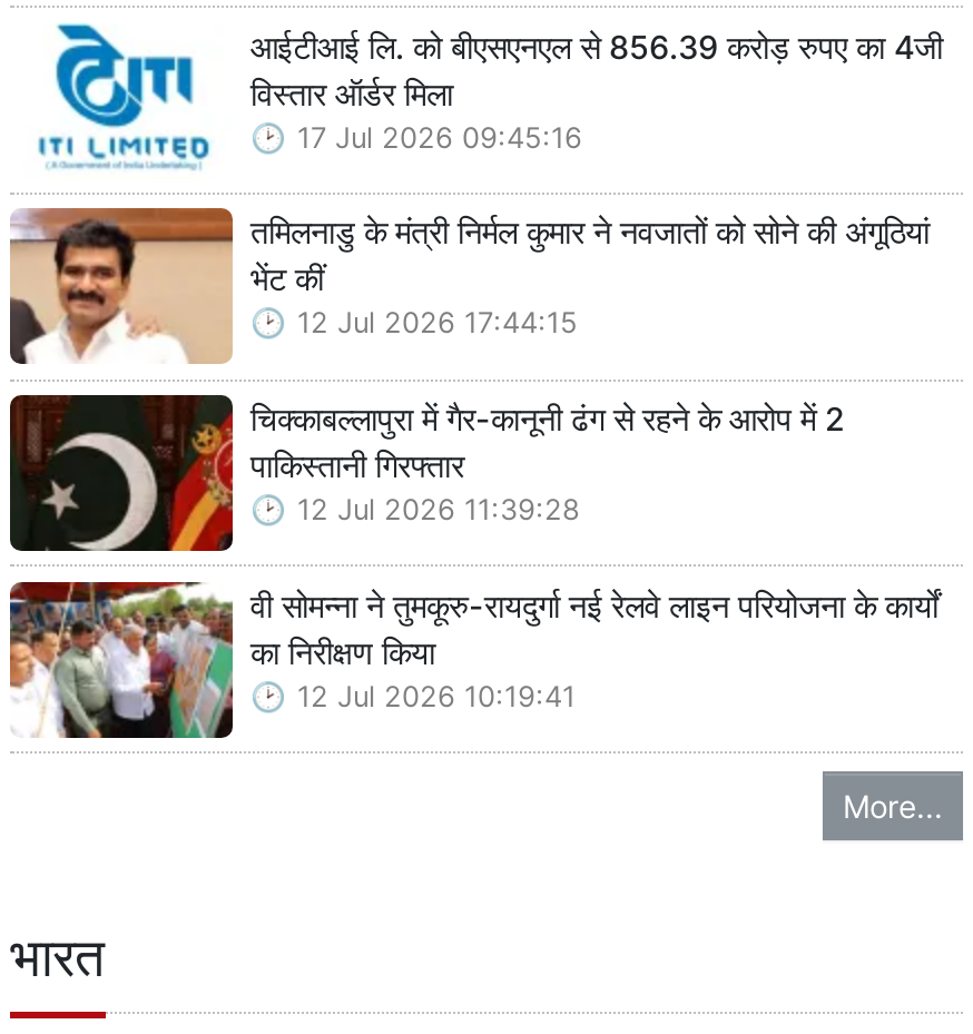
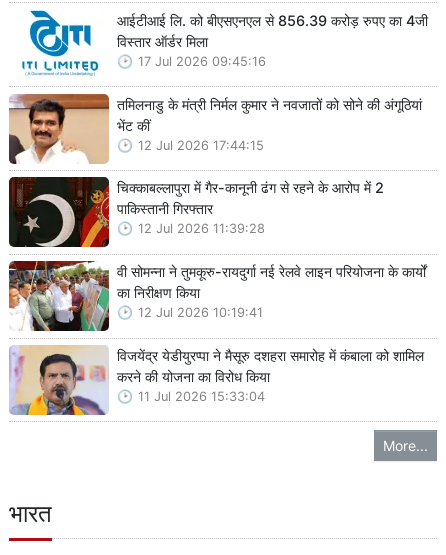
none -> [9,345,424,416] [image] | विजयेंद्र येडीयुरप्पा ने मैसूरु दशहरा समारोह में कंबाला को शामिल | करने की योजना का विरोध किया | 11 Jul 2026 15:33:04

